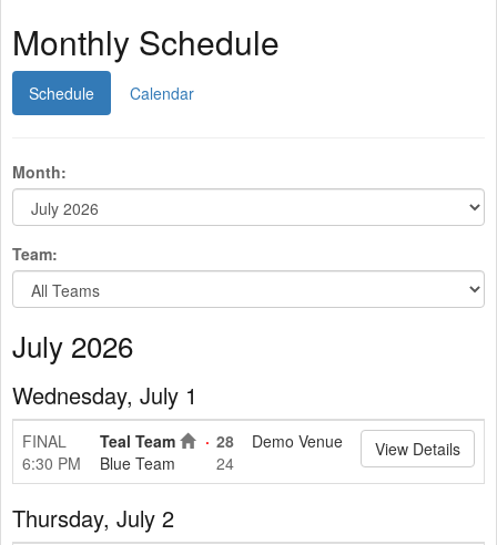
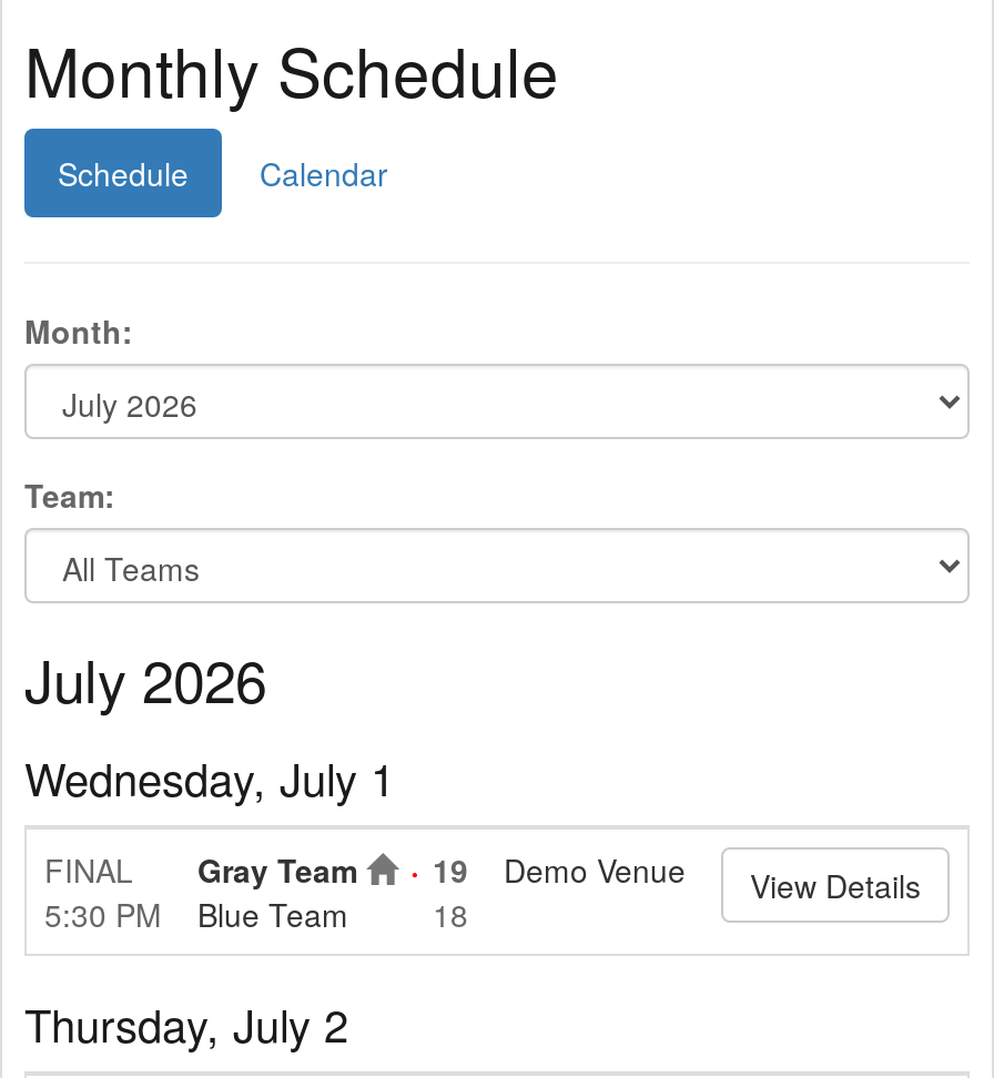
[100,429,175,452] Teal Team -> [197,847,357,891] Gray Team
[216,429,234,452] 28 -> [433,847,468,891] 19
[22,452,81,474] 6:30 PM -> [44,891,162,935] 5:30 PM
[216,452,234,474] 24 -> [433,891,468,935] 18

